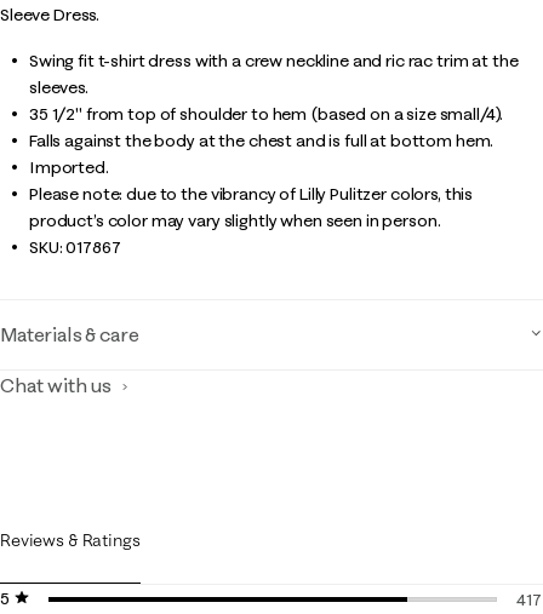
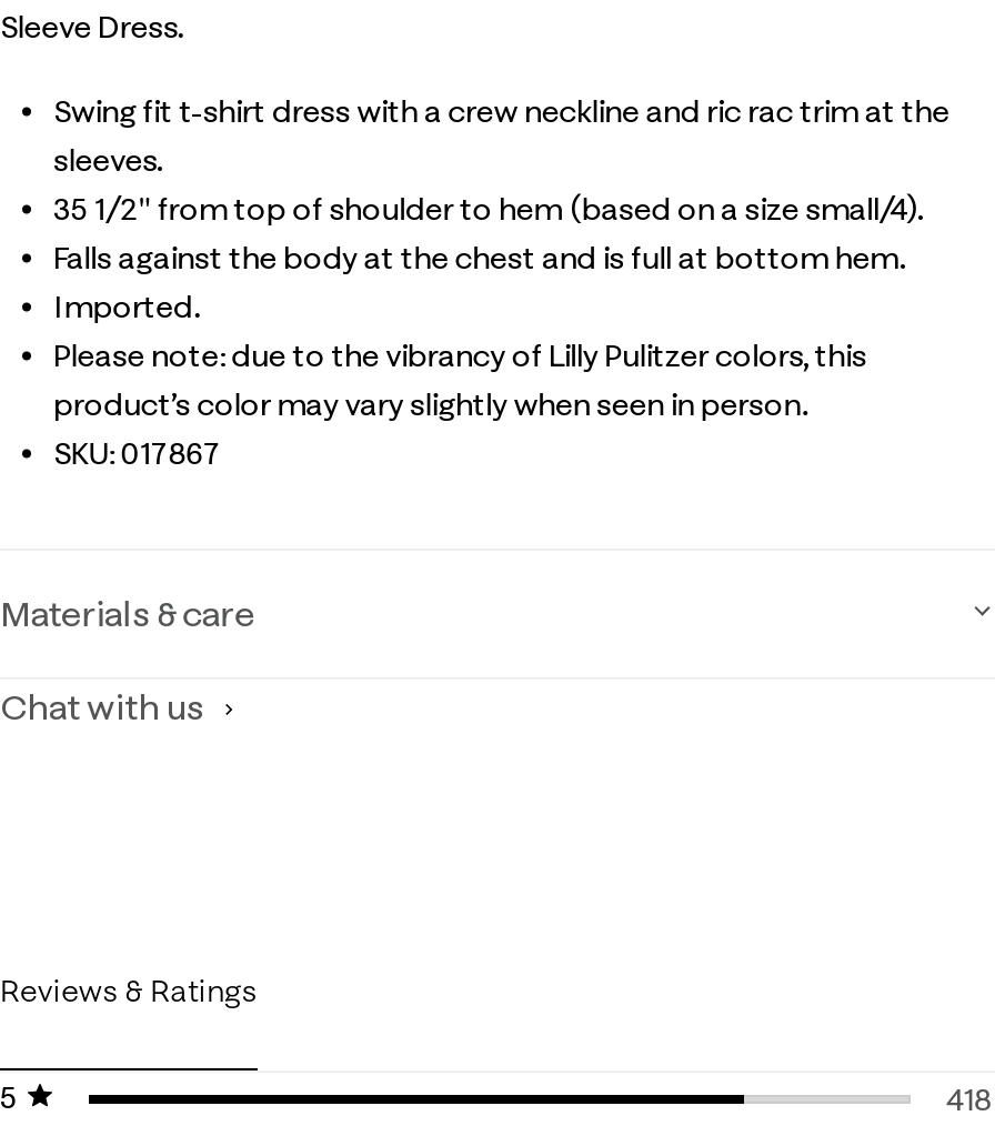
[516,588,541,610] 417 -> [946,1078,992,1118] 418

